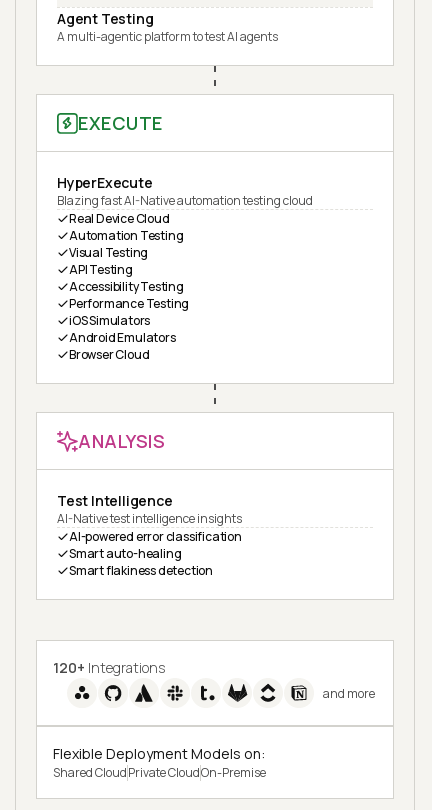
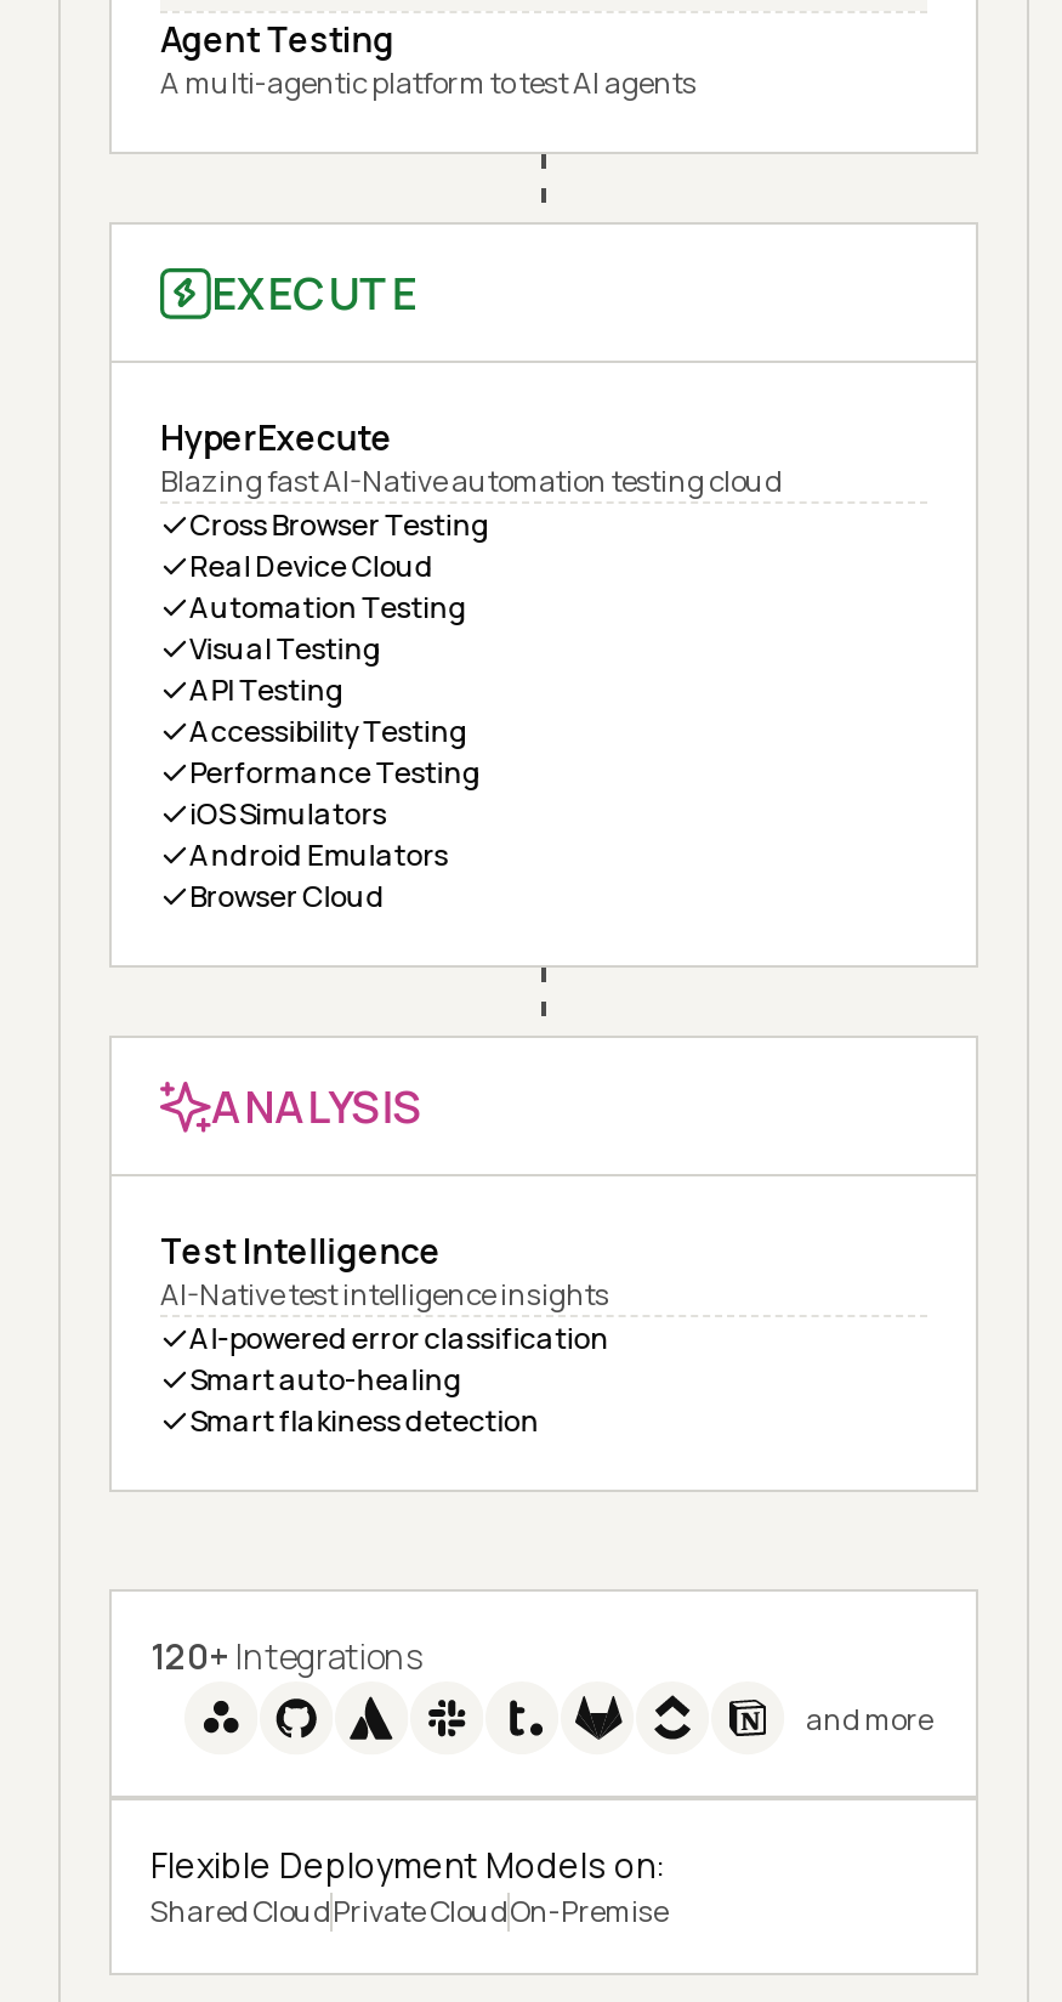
none -> [189,504,490,546] Cross Browser Testing

